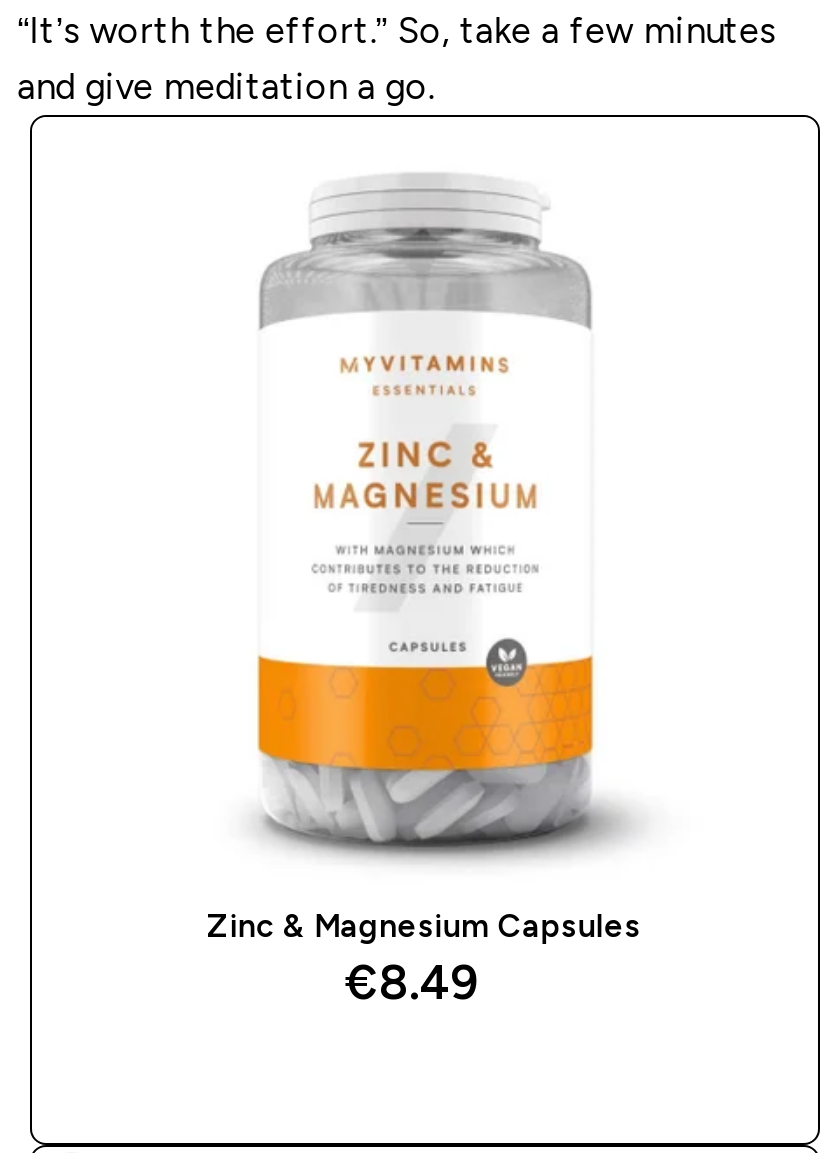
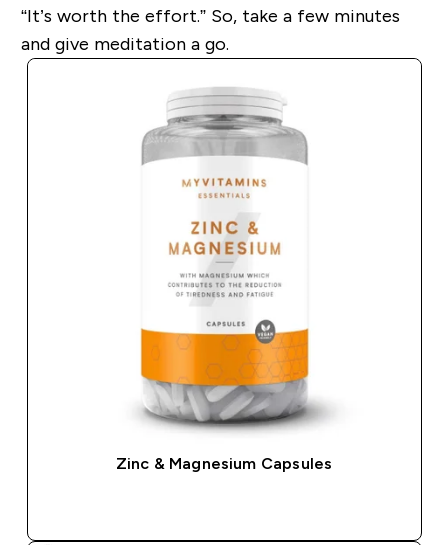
[345,954,479,1008] €8.49 -> none

